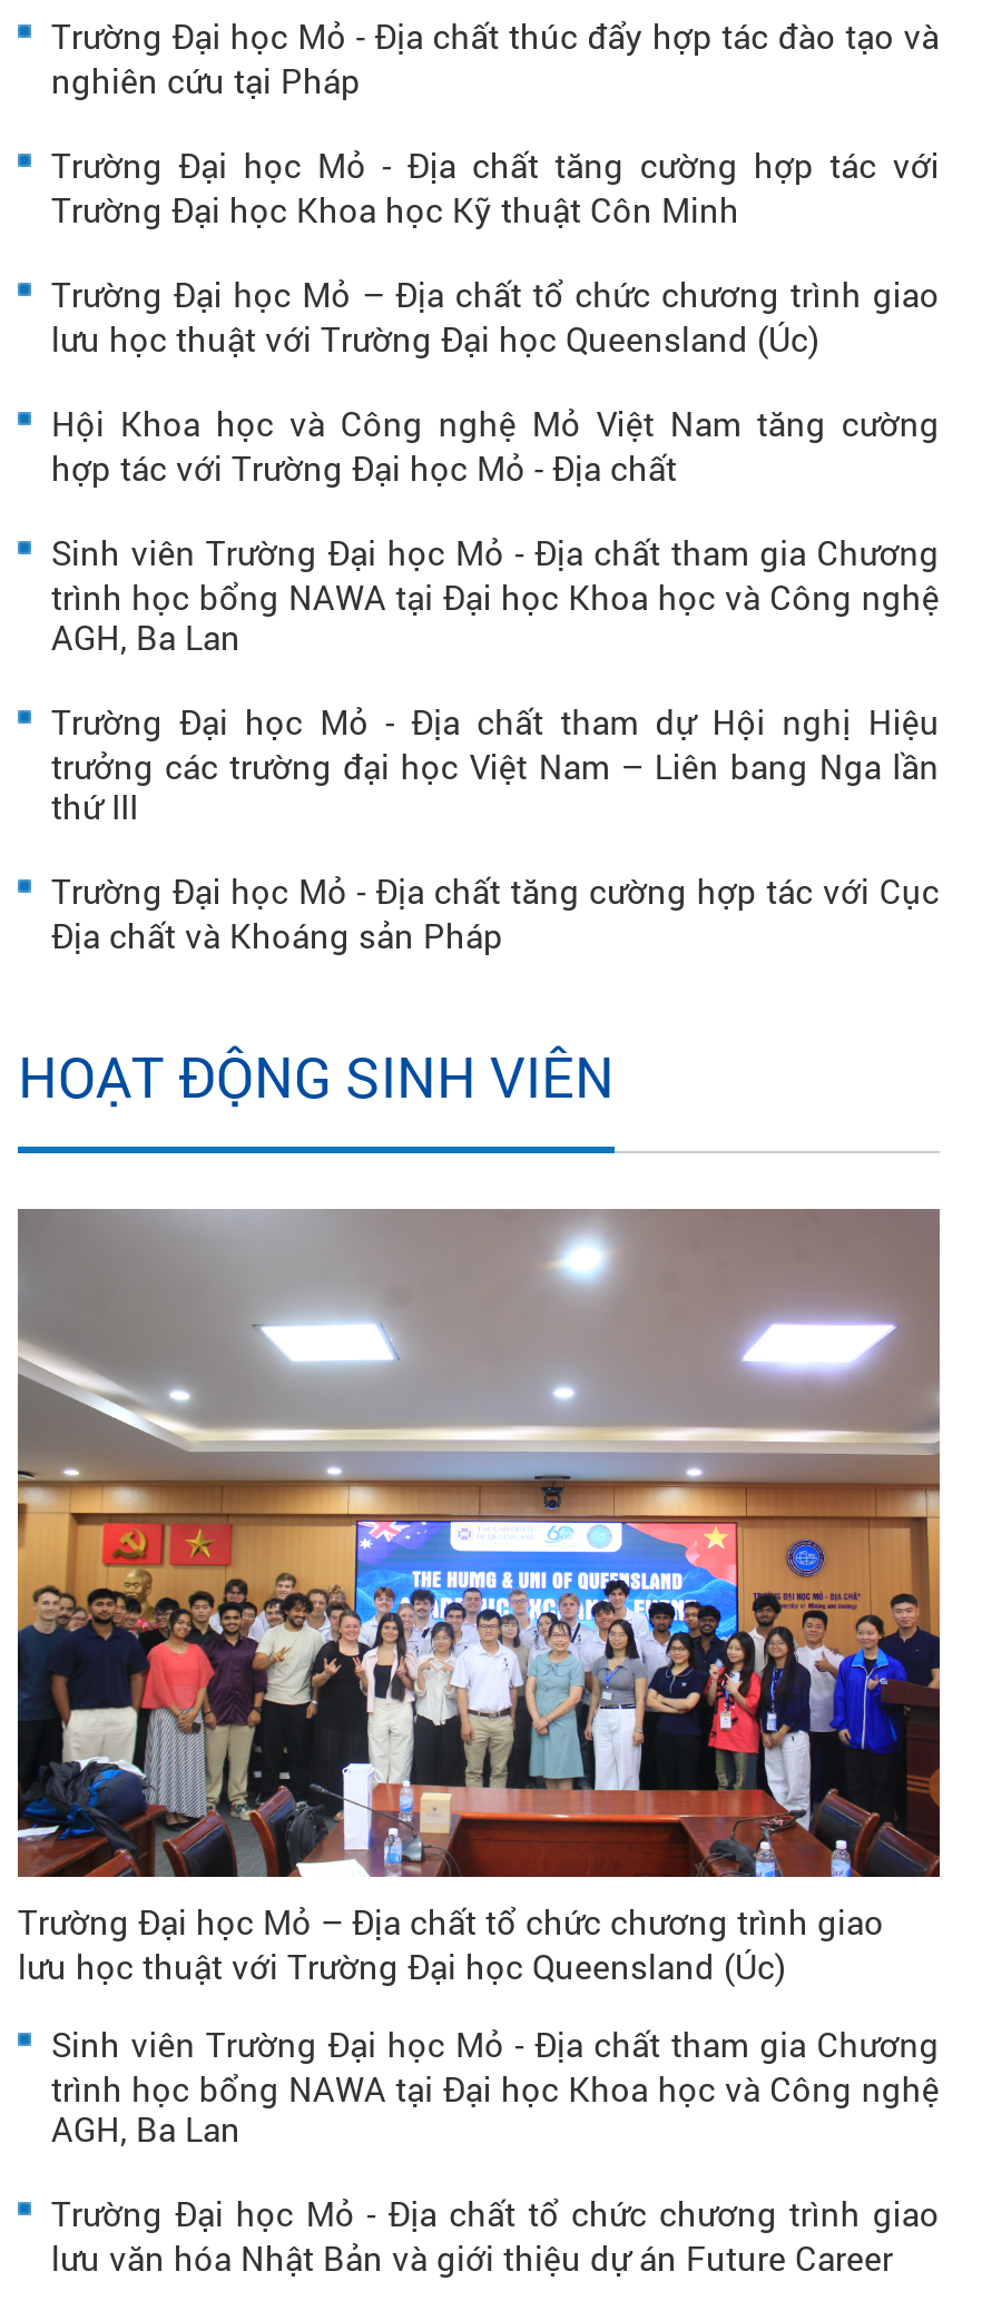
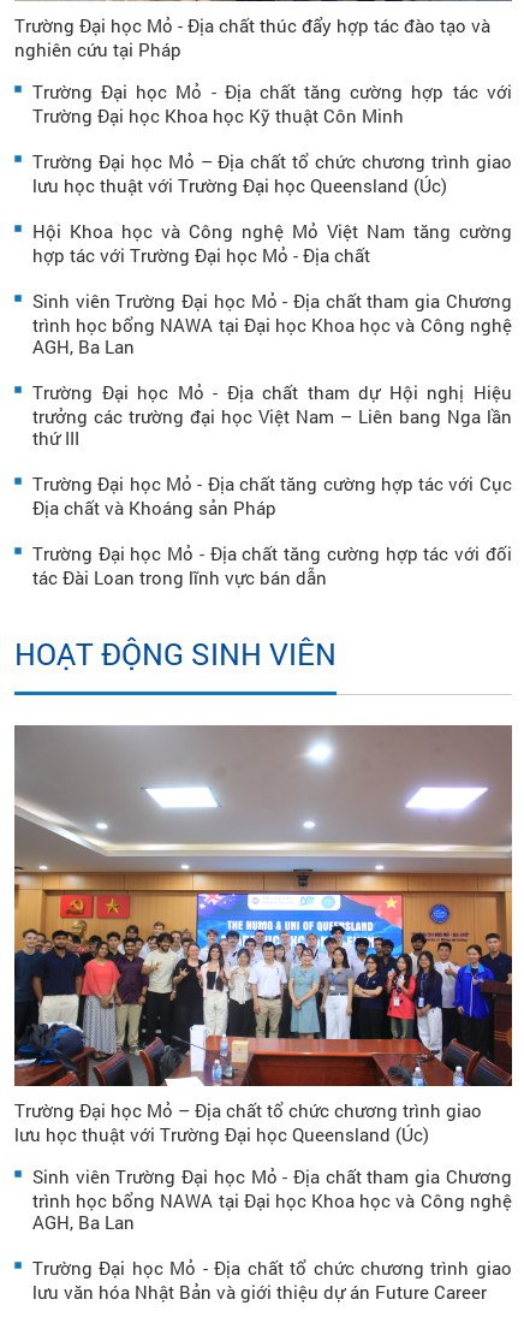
none -> [32,541,512,587] Trường Đại học Mỏ - Địa chất tăng cường hợp tác với đối | tác Đài Loan trong lĩnh vực bán dẫn

